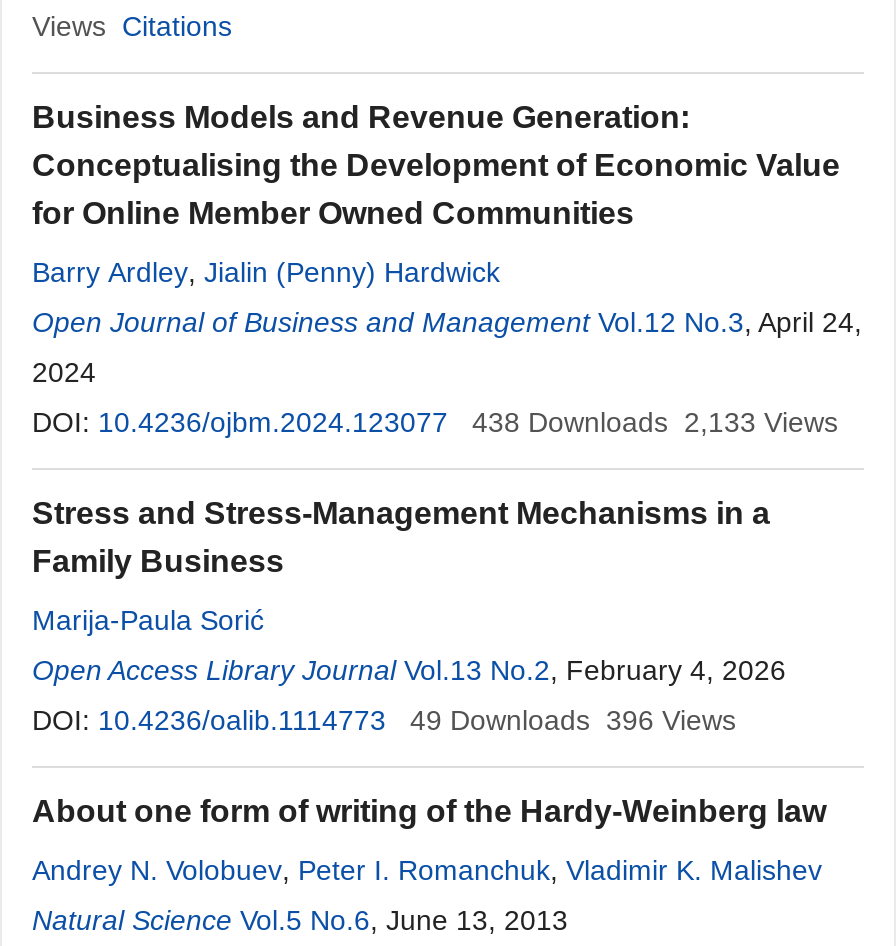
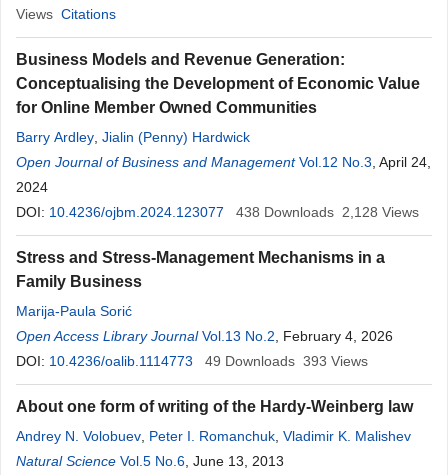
[472,406,838,438] 438 Downloads 2,133 Views -> [236,204,419,220] 438 Downloads 2,128 Views
[410,704,736,736] 49 Downloads 396 Views -> [205,353,368,369] 49 Downloads 393 Views

